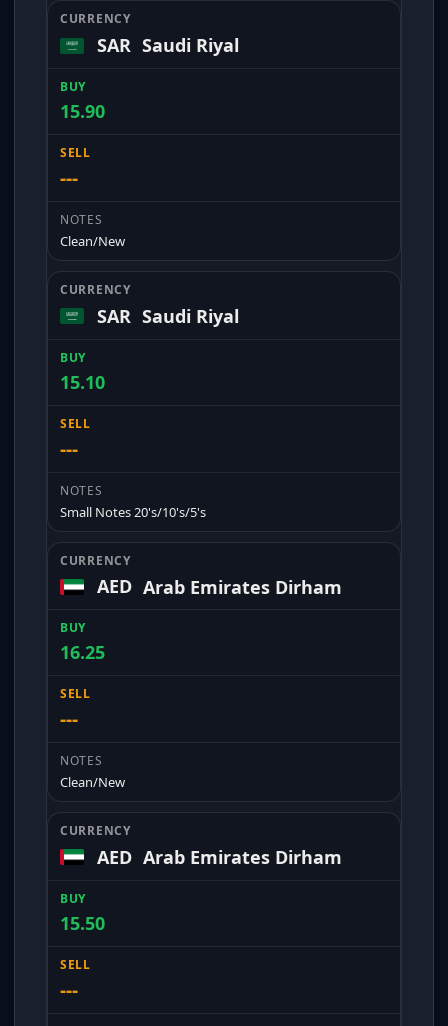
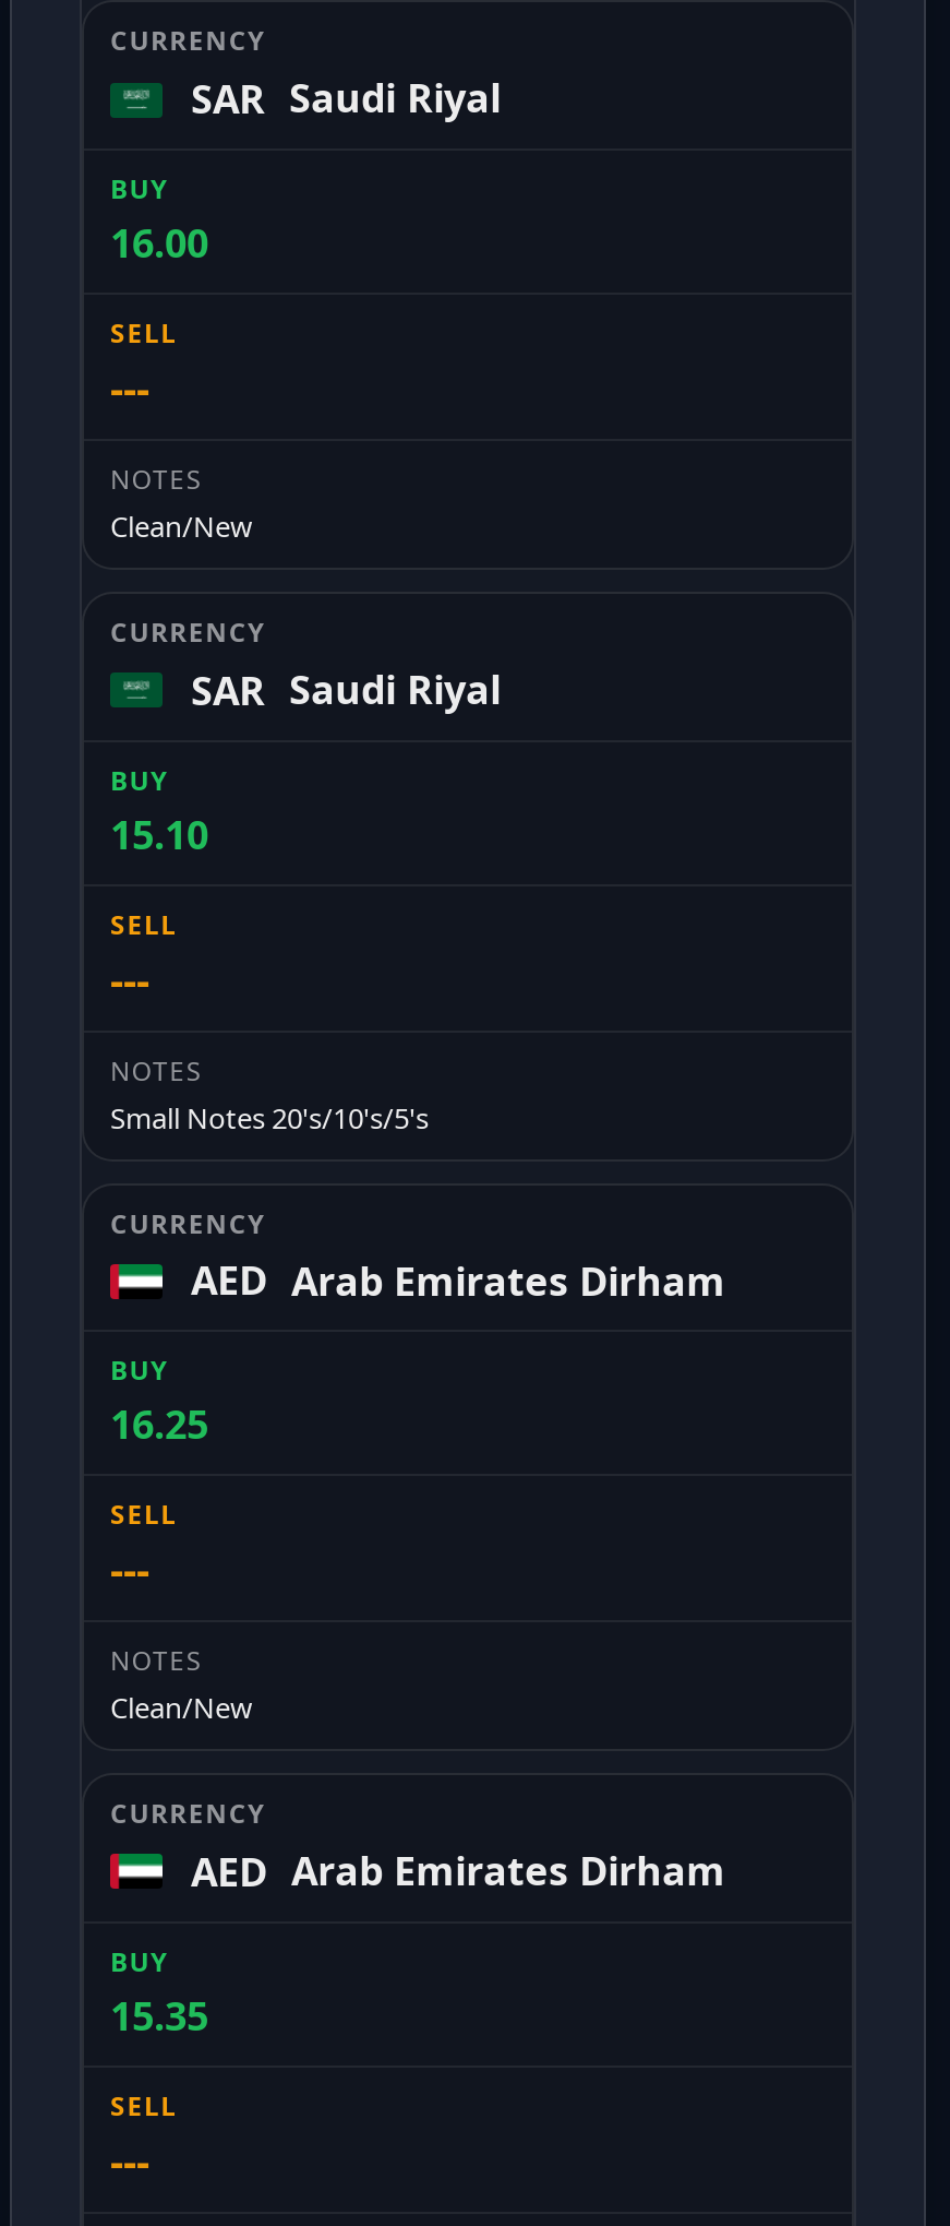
[60,99,105,123] 15.90 -> [110,216,208,269] 16.00
[60,911,105,935] 15.50 -> [110,1989,208,2041] 15.35

